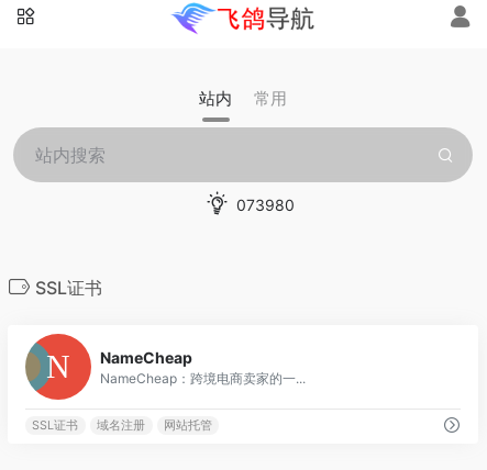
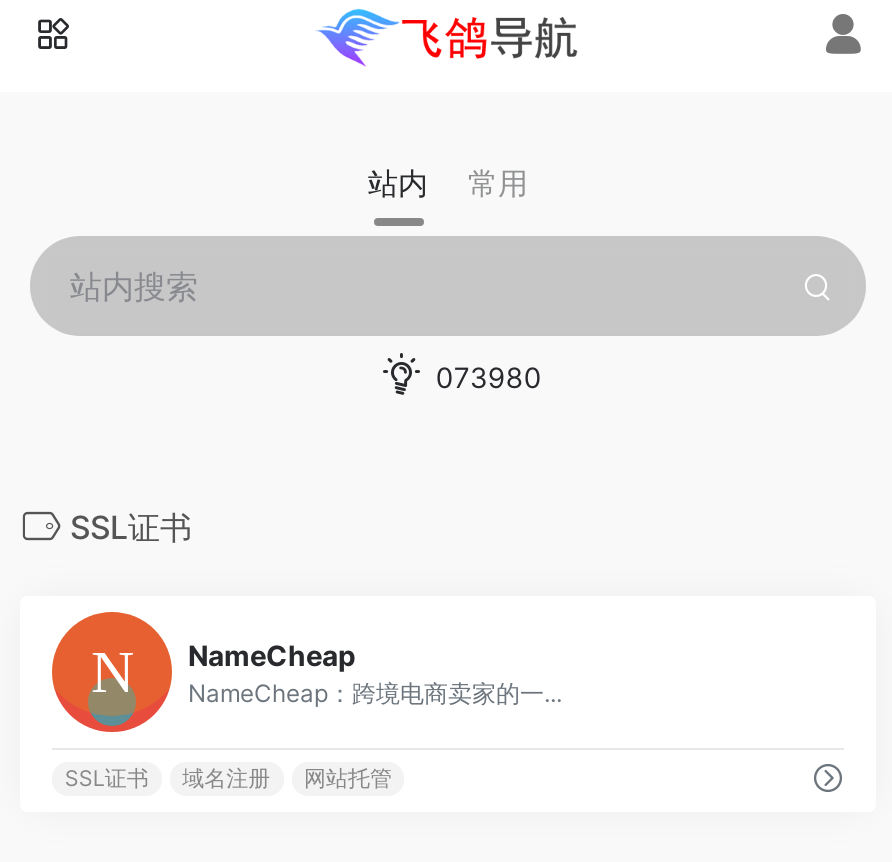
[24,342,73,396] [image] -> [50,620,164,728] [image]

